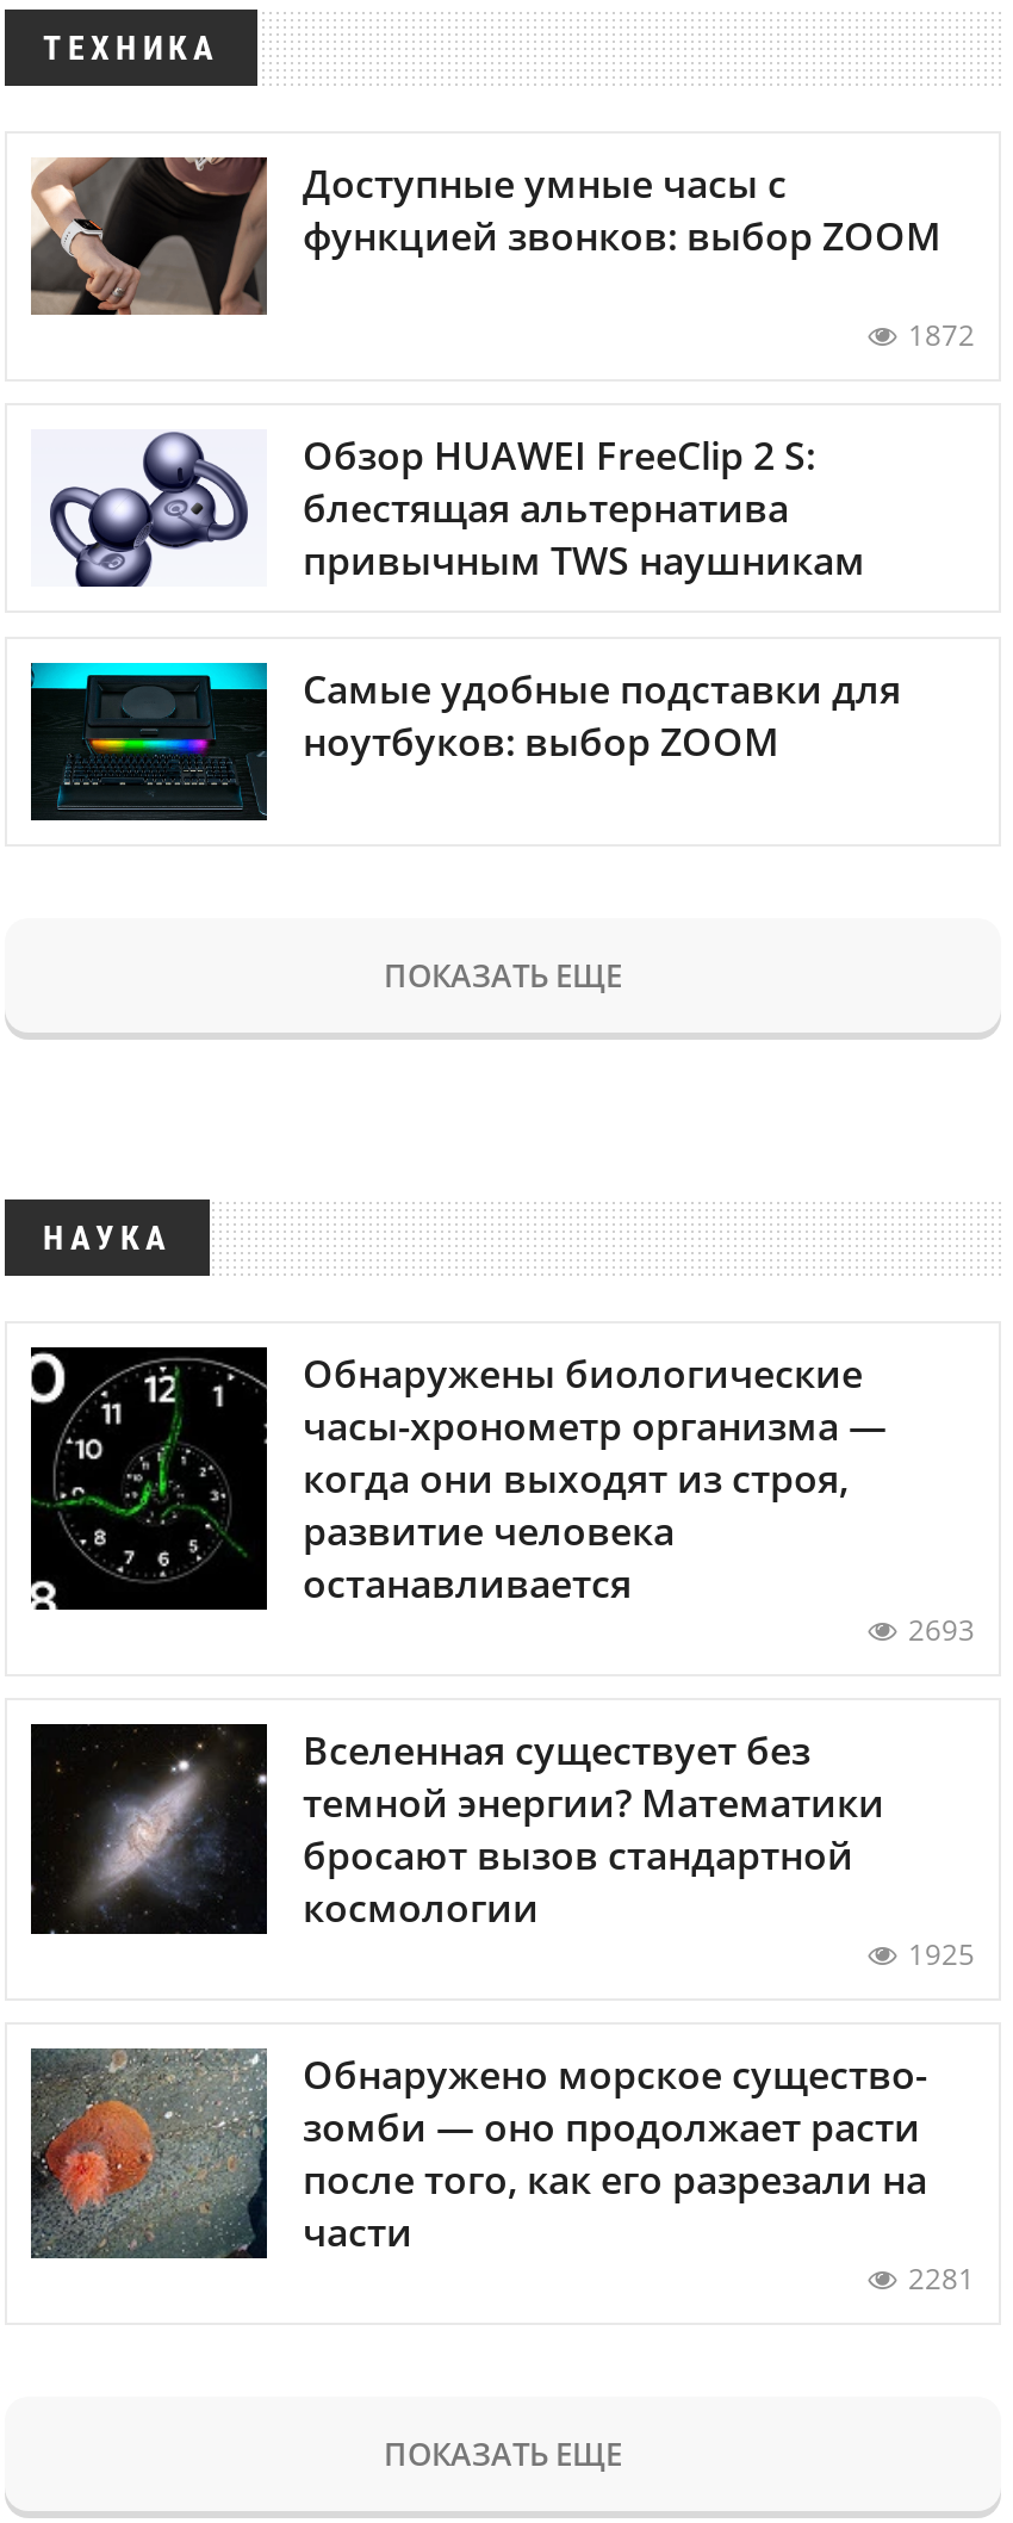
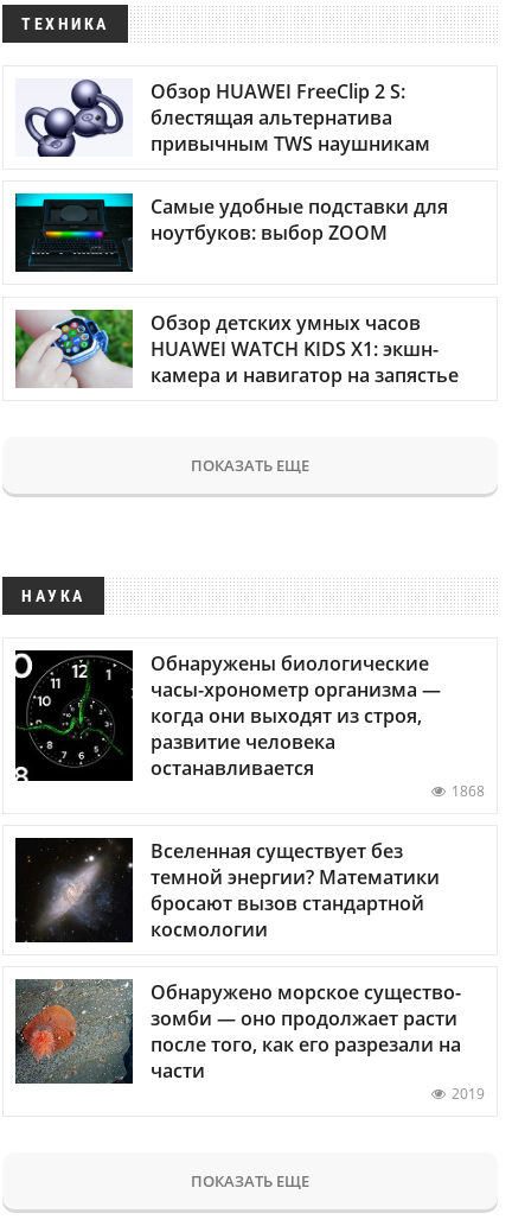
[29,155,975,356] [image] | Доступные умные часы с | функцией звонков: выбор ZOOM | 1872 -> none
moved [45,430,901,767] -> [23,79,448,246]: [image] | Обзор HUAWEI FreeClip 2 S: | блестящая альтернатива | привычным TWS наушникам | Самые удобные подставки для | ноутбуков: выбор ZOOM
none -> [14,309,459,389] [image] | Обзор детских умных часов | HUAWEI WATCH KIDS X1: экшн- | камера и навигатор на запястье
[908,1609,975,1649] 2693 -> [452,781,485,801] 1868
[908,1934,975,1974] 1925 -> none
[908,2258,975,2299] 2281 -> [452,1084,485,1104] 2019

